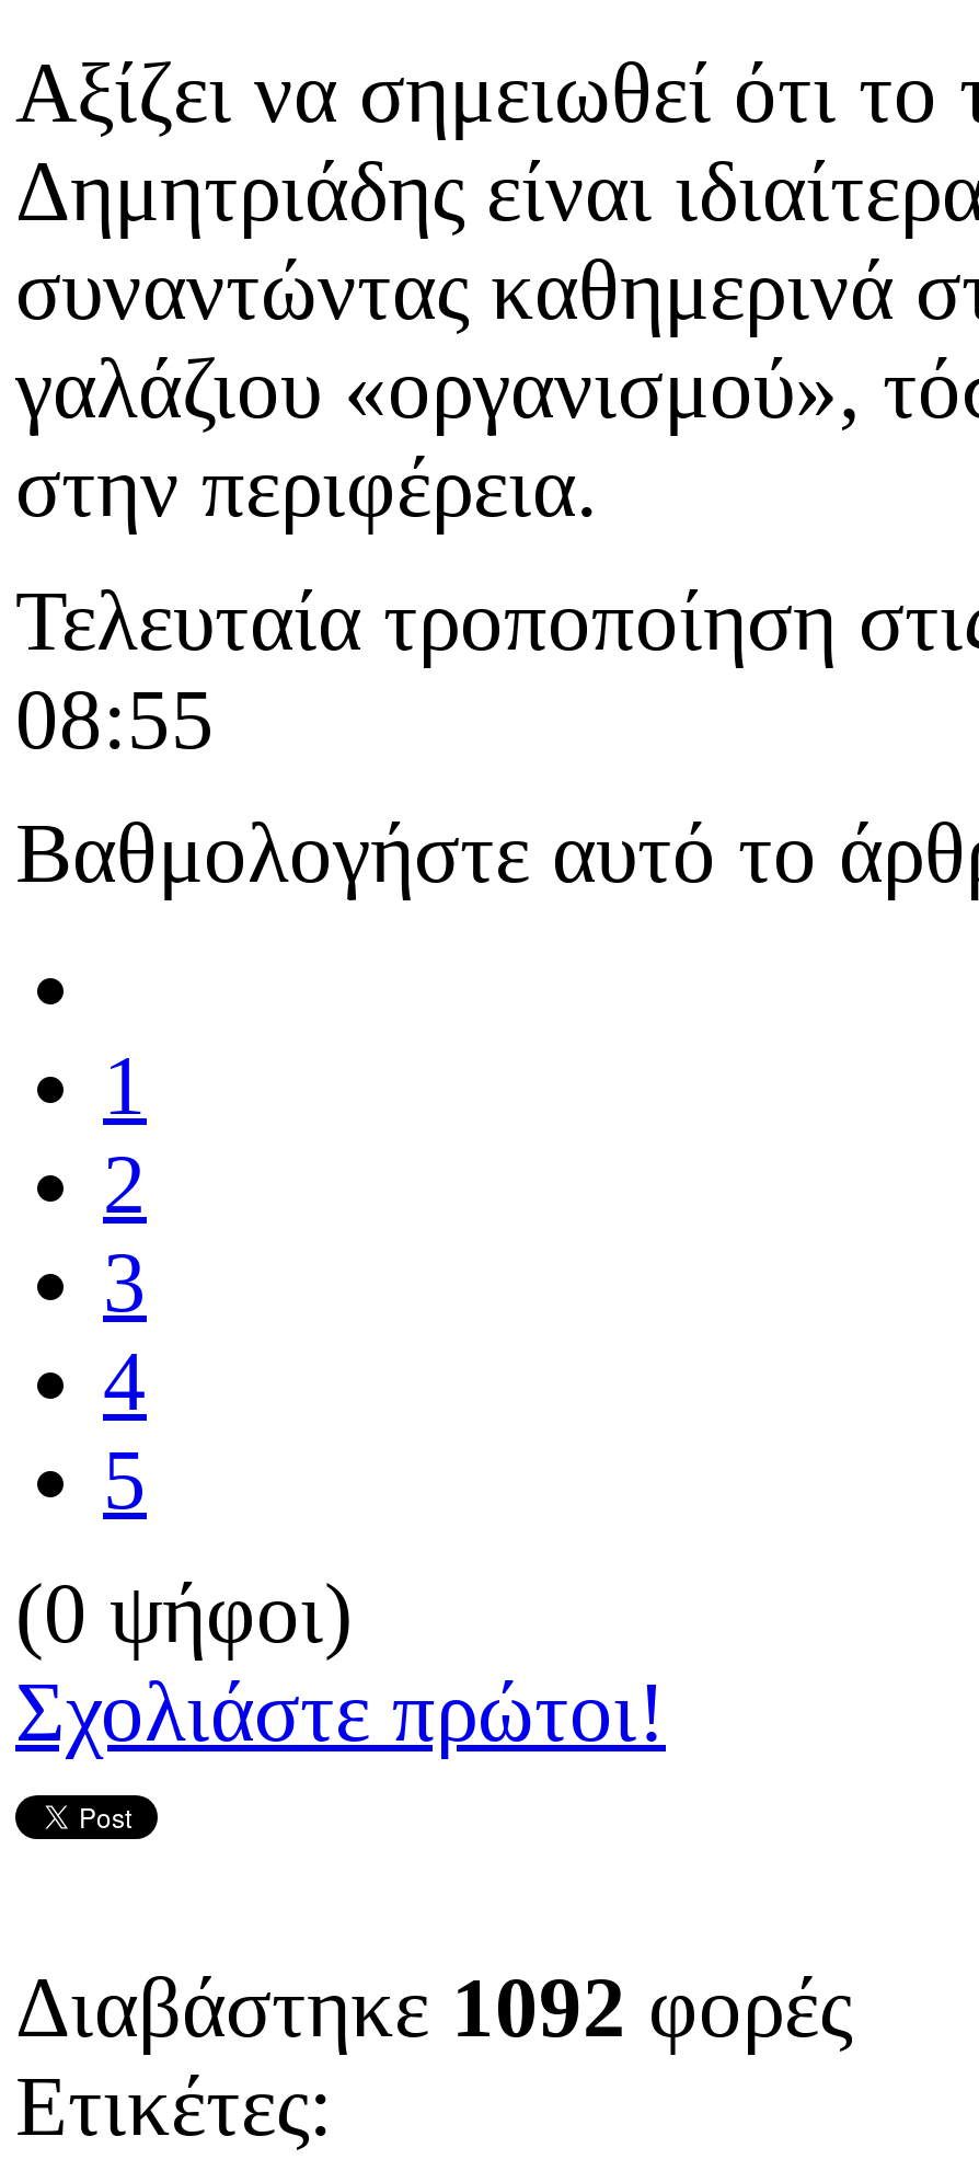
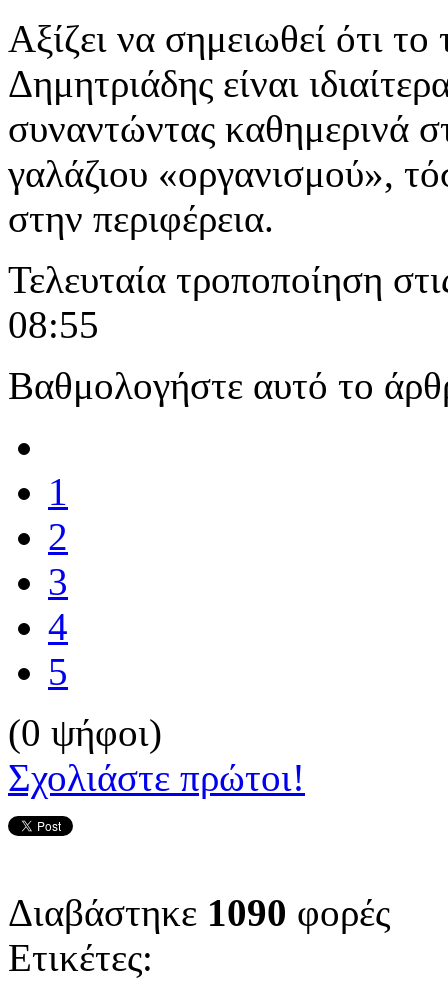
[15,1960,852,2054] Διαβάστηκε 1092 φορές -> [8,891,390,934] Διαβάστηκε 1090 φορές

